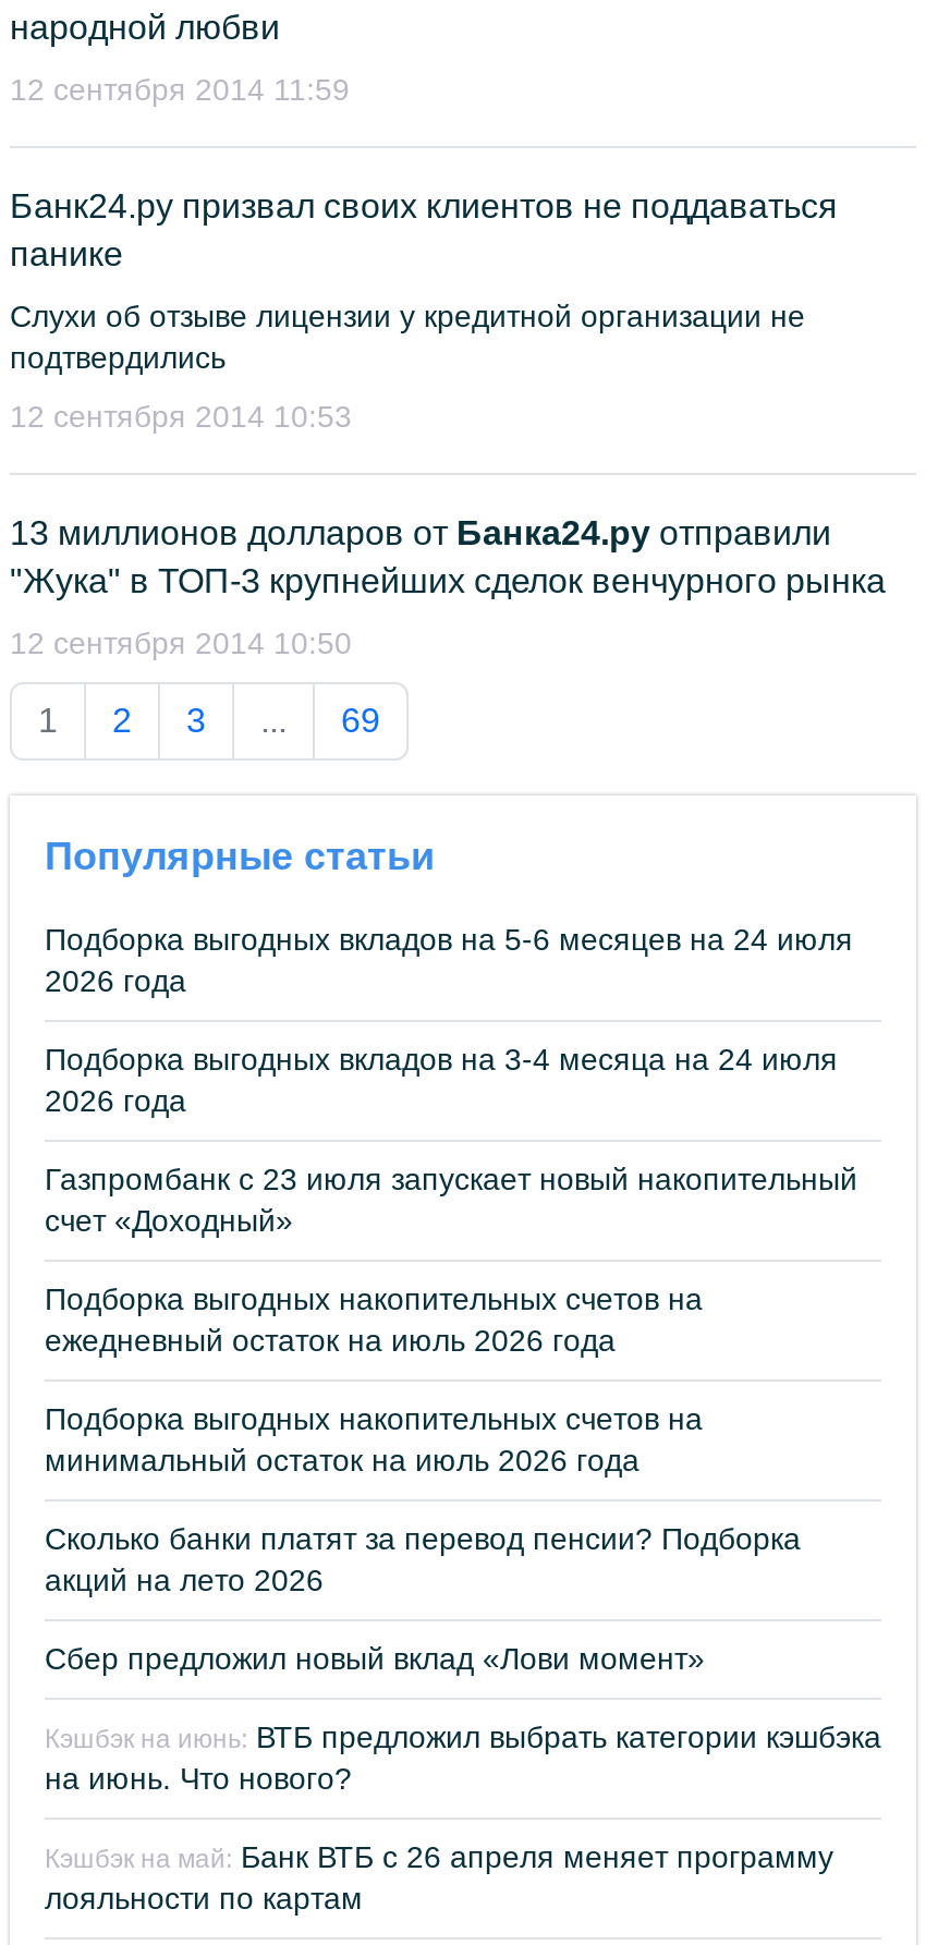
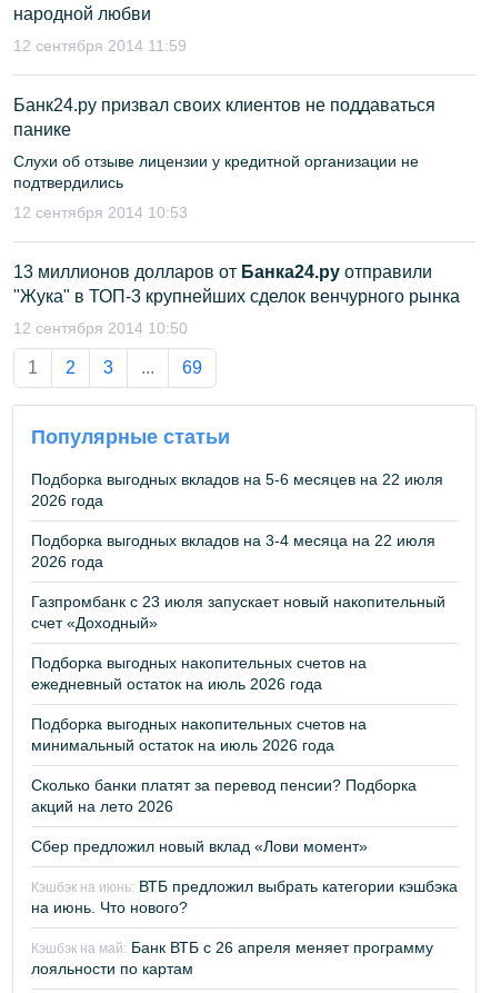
[45,922,853,957] Подборка выгодных вкладов на 5-6 месяцев на 24 июля -> [31,470,443,488] Подборка выгодных вкладов на 5-6 месяцев на 22 июля
[45,1042,838,1077] Подборка выгодных вкладов на 3-4 месяца на 24 июля -> [31,532,435,549] Подборка выгодных вкладов на 3-4 месяца на 22 июля

